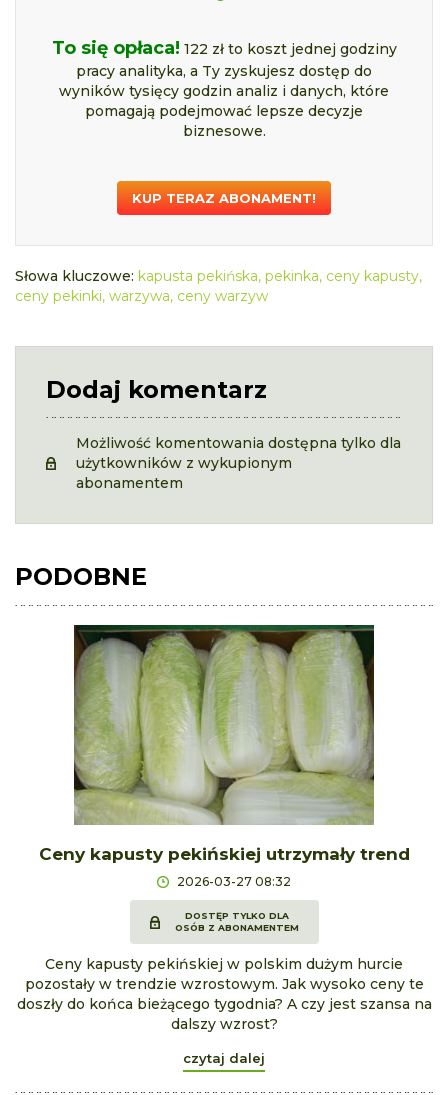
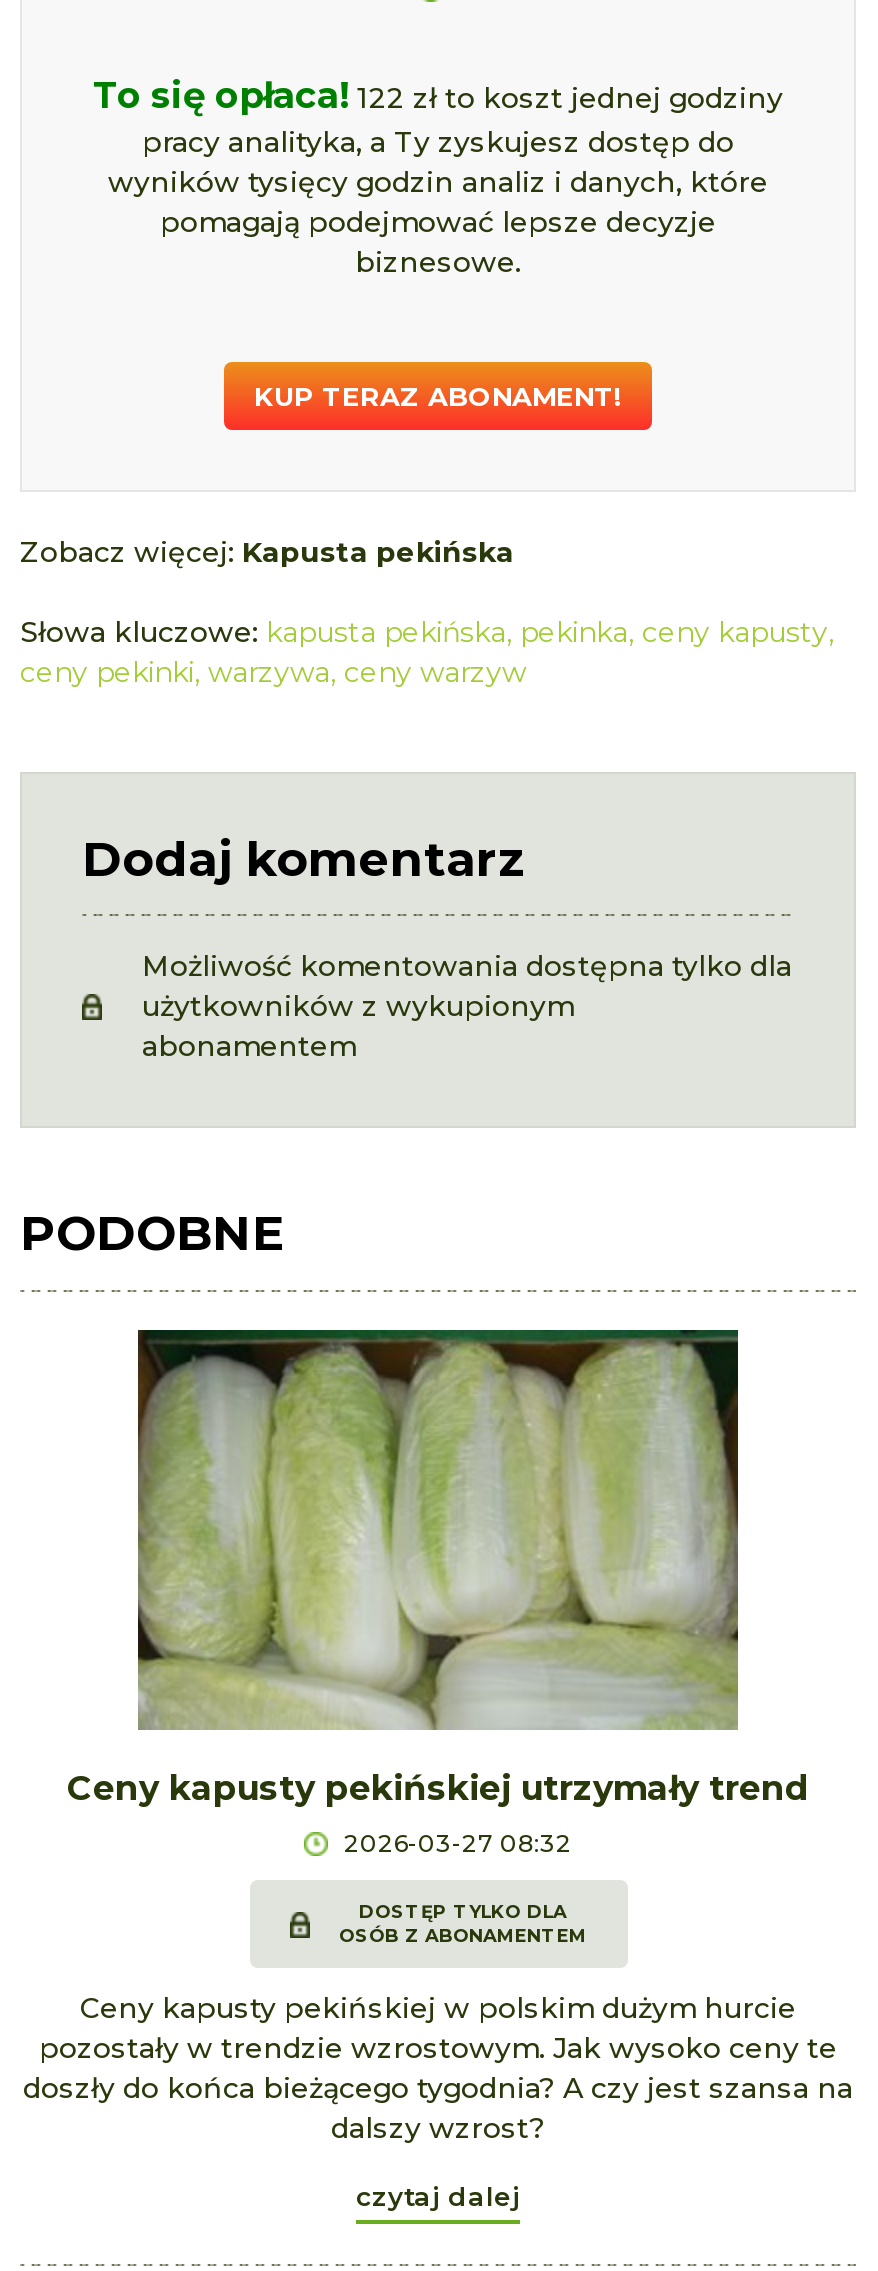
none -> [20,533,514,569] Zobacz więcej: Kapusta pekińska

